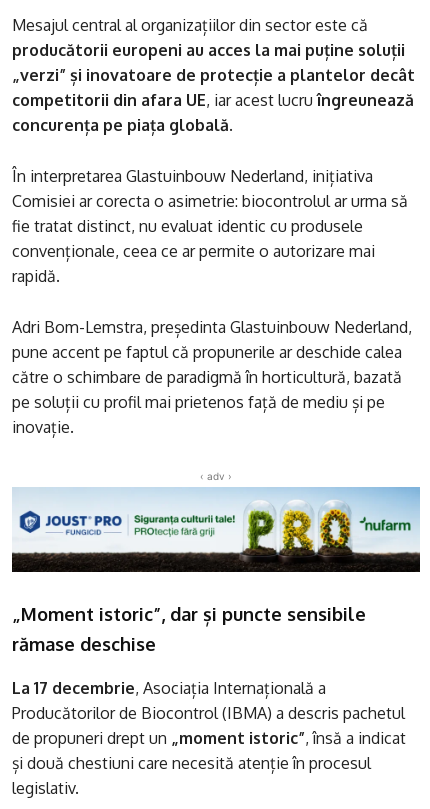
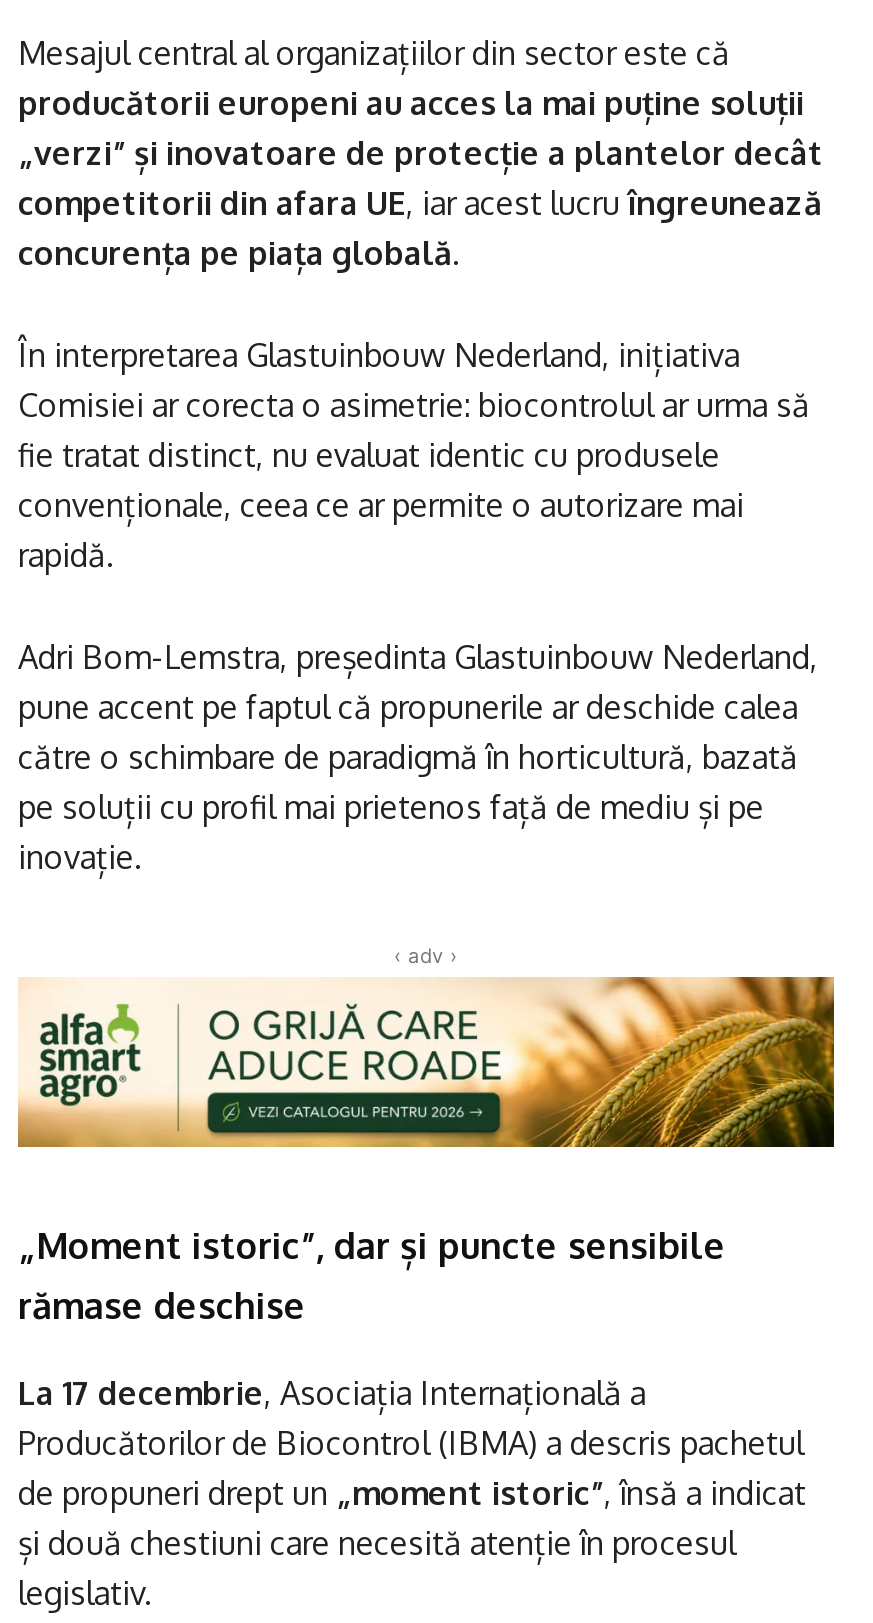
[11,486,421,573] [image] -> [16,975,836,1149] [image]

